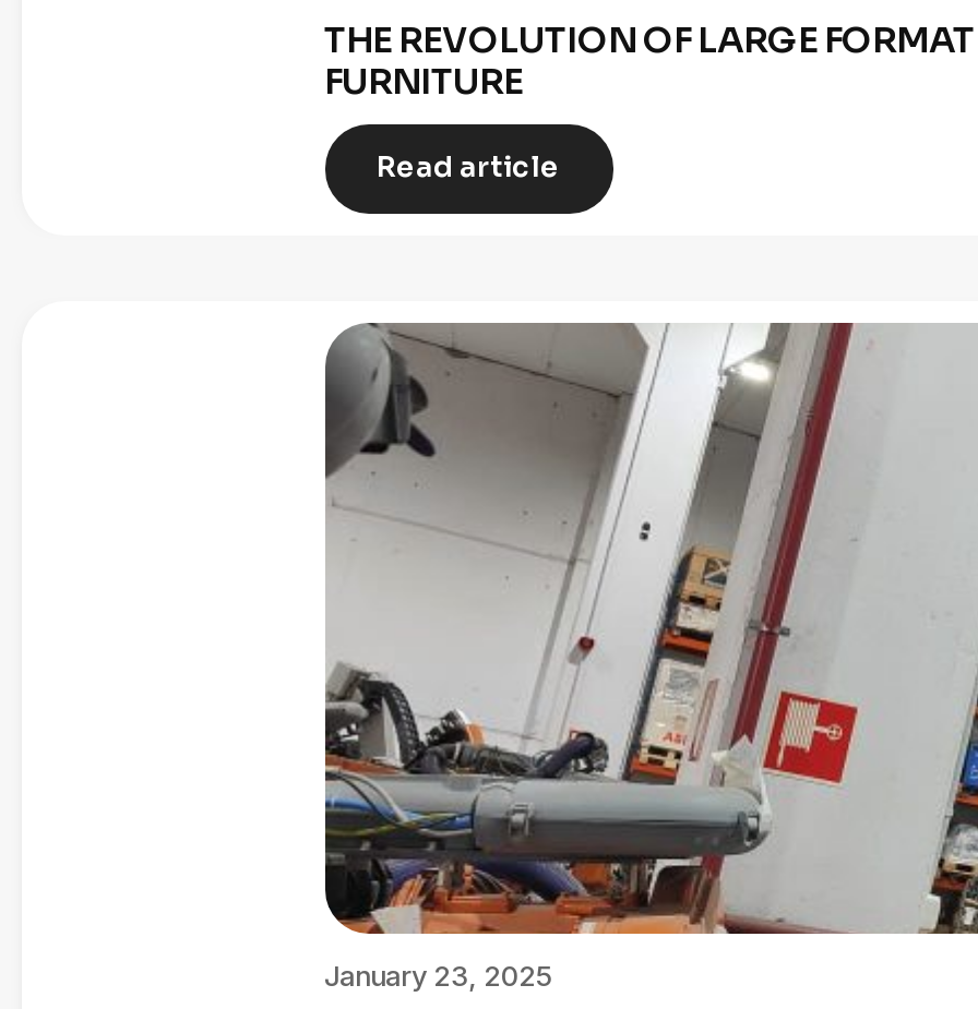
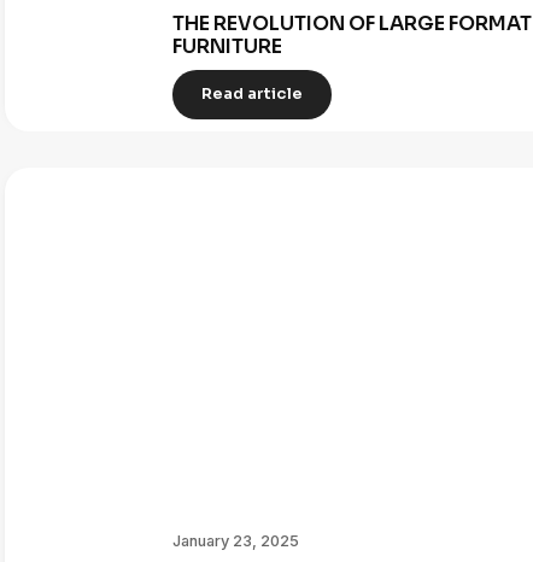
[323,321,971,936] [image] -> none

